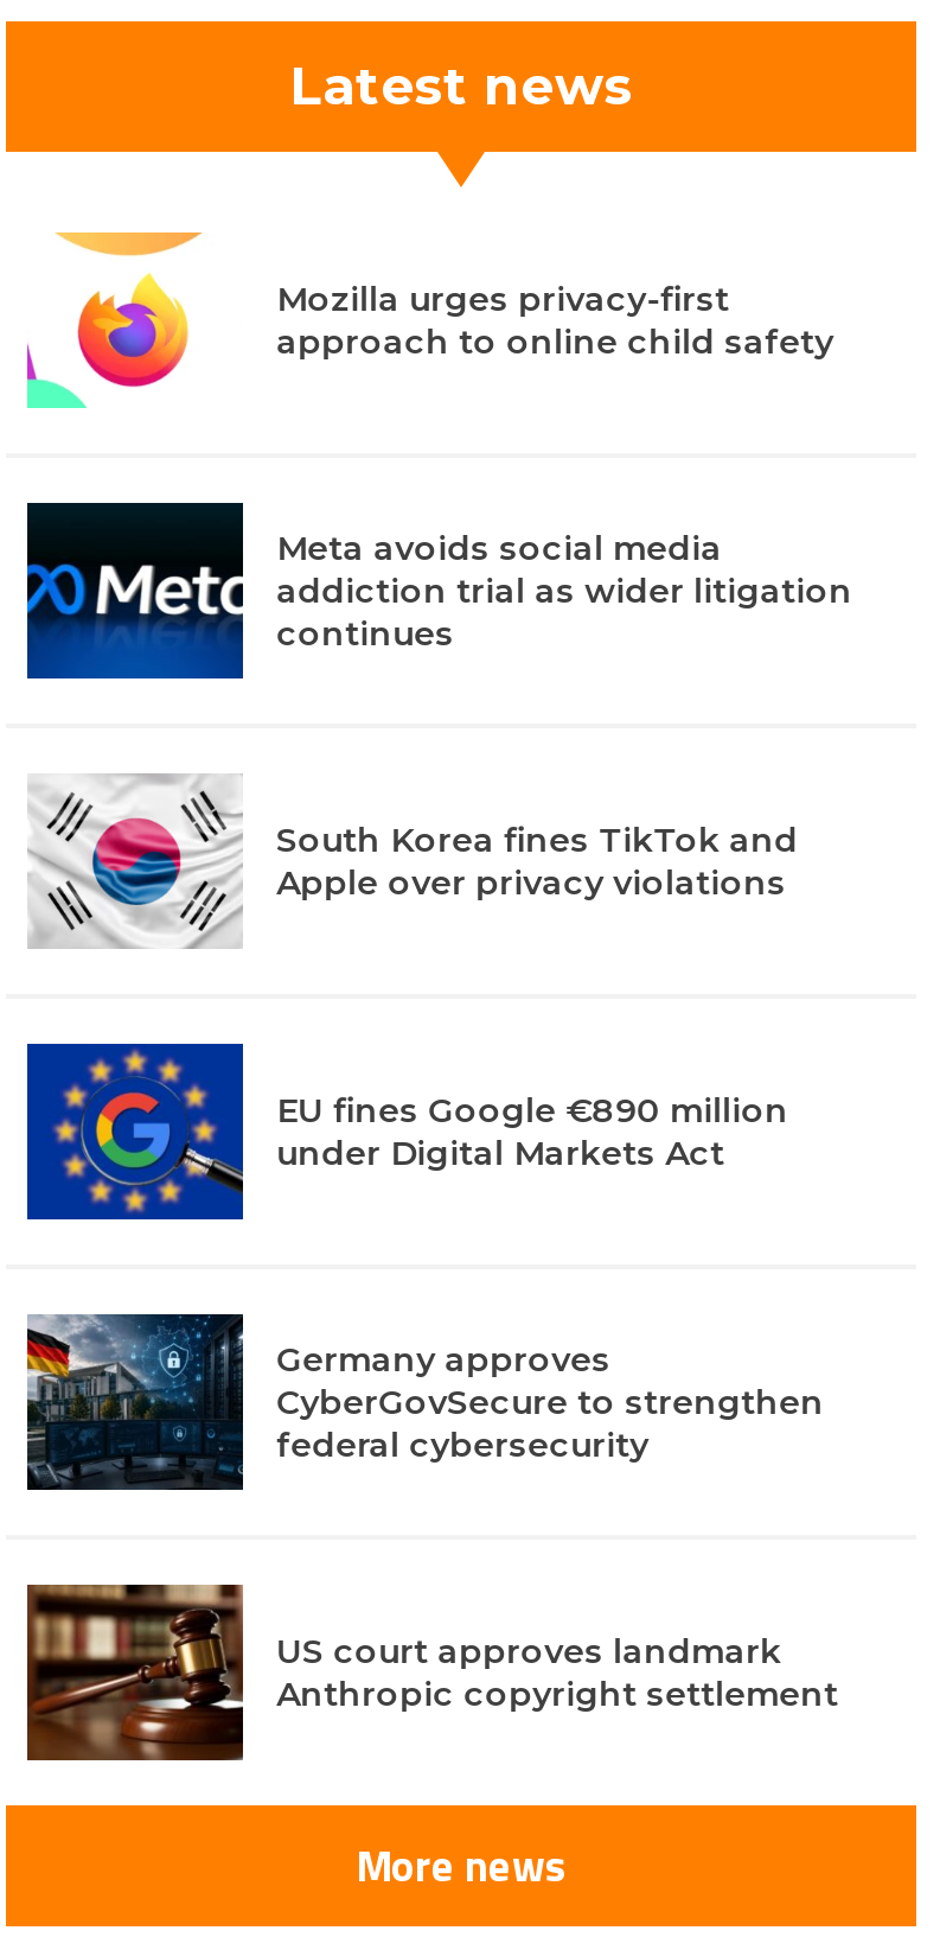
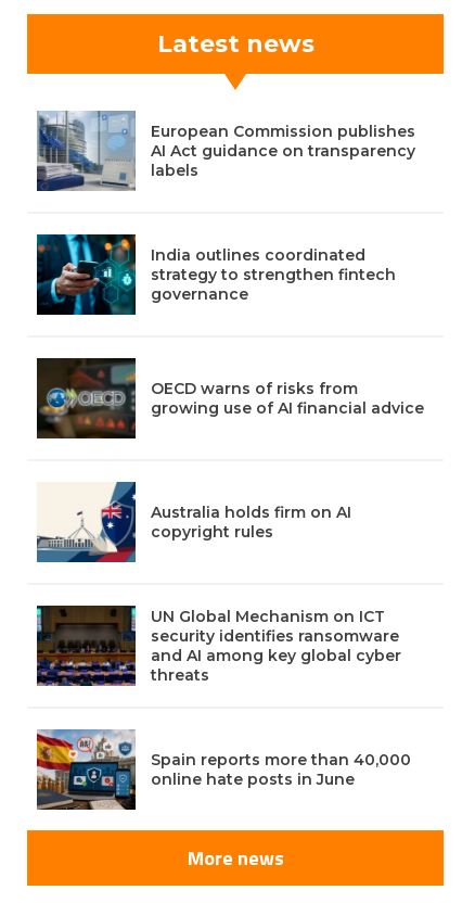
[25,230,834,410] [image] | Mozilla urges privacy-first | approach to online child safety -> [36,110,415,192] [image] | European Commission publishes | AI Act guidance on transparency | labels
[25,501,853,681] [image] | Meta avoids social media | addiction trial as wider litigation | continues -> [36,233,396,316] [image] | India outlines coordinated | strategy to strengthen fintech | governance
[27,773,798,949] [image] | South Korea fines TikTok and | Apple over privacy violations -> [36,357,424,440] [image] | OECD warns of risks from | growing use of AI financial advice
[25,1041,789,1222] [image] | EU fines Google €890 million | under Digital Markets Act -> [36,482,351,563] [image] | Australia holds firm on AI | copyright rules
[25,1312,824,1492] [image] | Germany approves | CyberGovSecure to strengthen | federal cybersecurity -> [36,605,401,687] [image] | UN Global Mechanism on ICT | security identifies ransomware | and AI among key global cyber | threats
[25,1582,838,1760] [image] | US court approves landmark | Anthropic copyright settlement -> [36,728,411,810] [image] | Spain reports more than 40,000 | online hate posts in June

